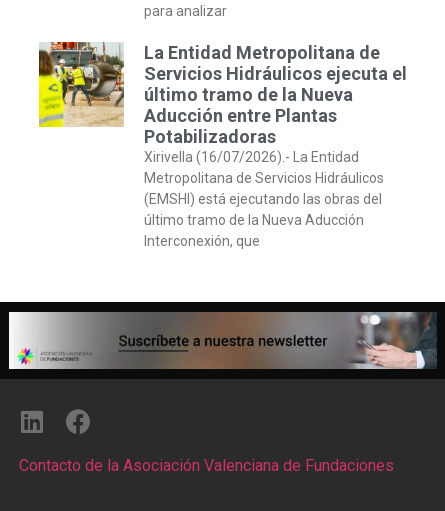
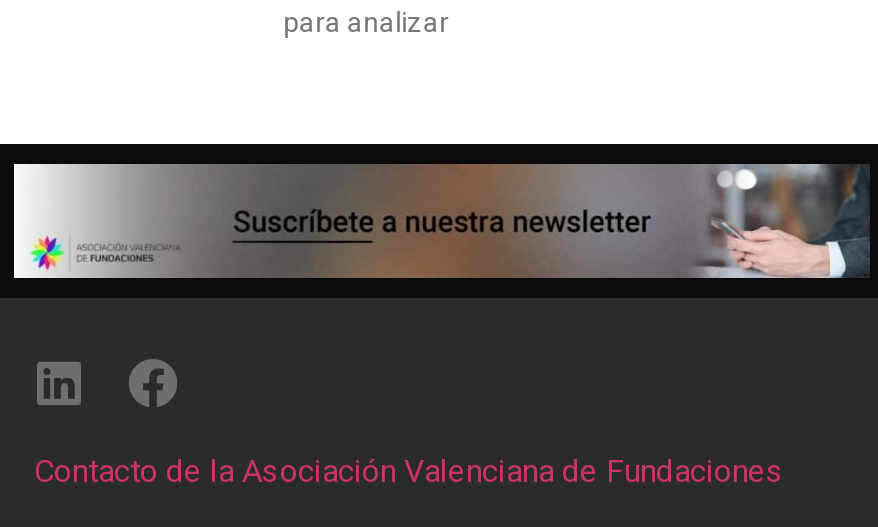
[38,41,407,249] [image] | La Entidad Metropolitana de | Servicios Hidráulicos ejecuta el | último tramo de la Nueva | Aducción entre Plantas | Potabilizadoras | Xirivella (16/07/2026).- La Entidad | Metropolitana de Servicios Hidráulicos | (EMSHI) está ejecutando las obras del | último tramo de la Nueva Aducción | Interconexión, que -> none

